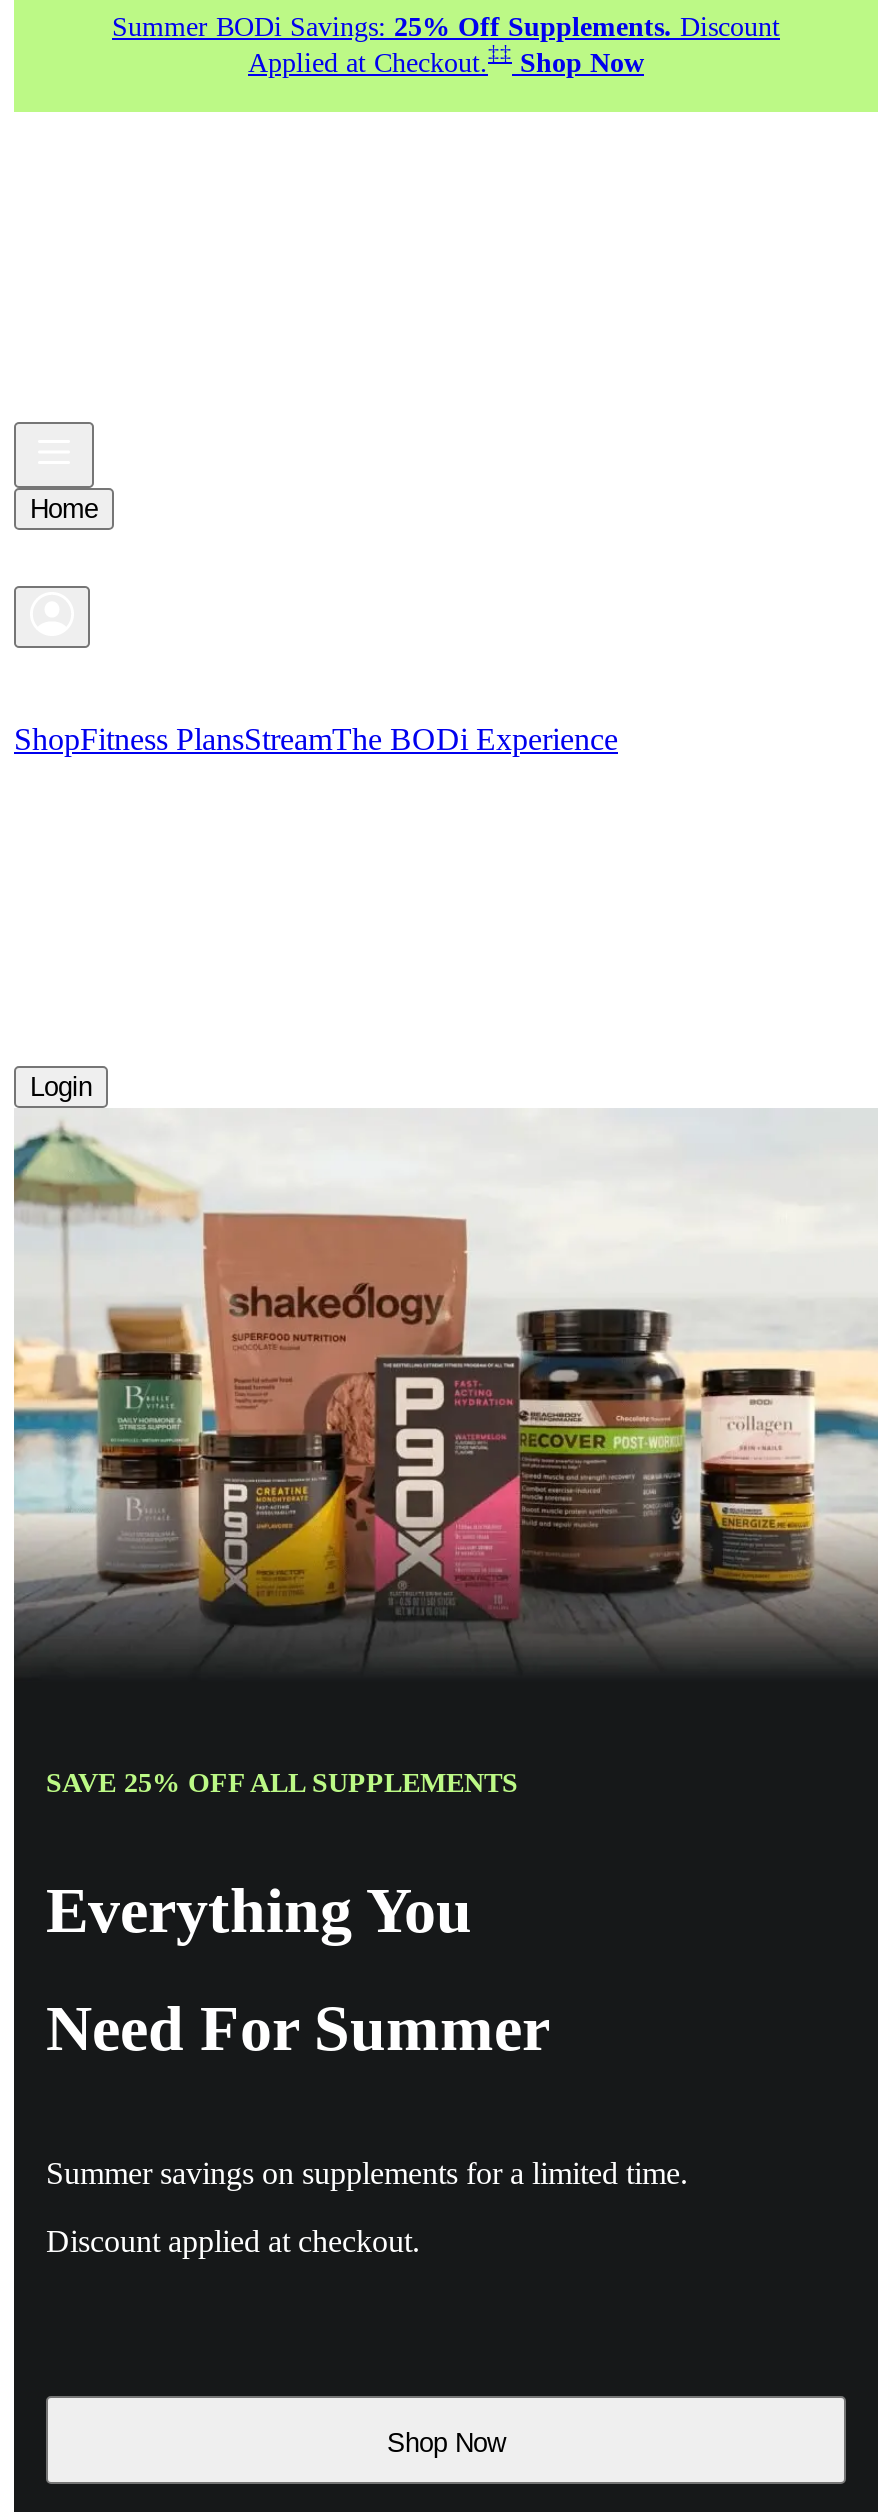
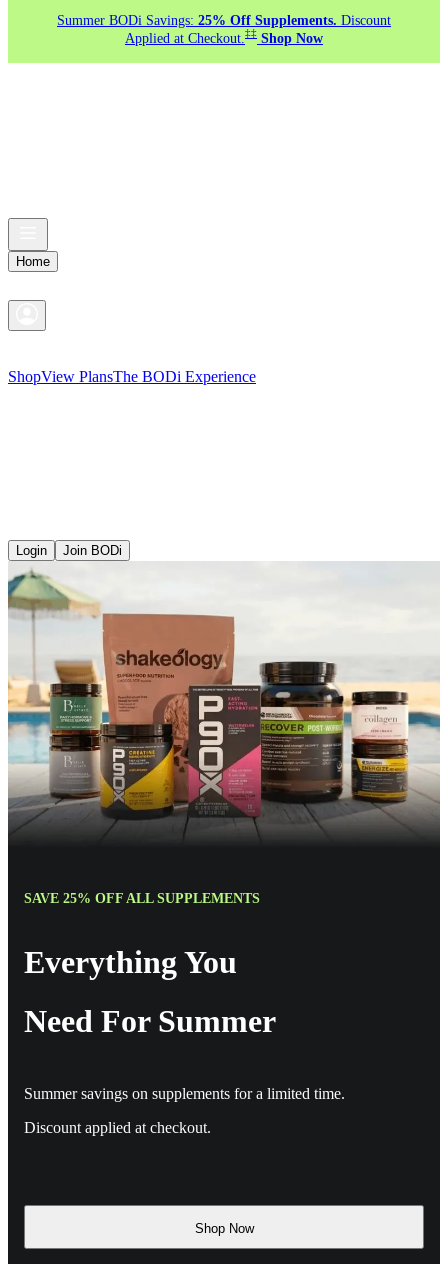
[14,722,618,756] ShopFitness PlansStreamThe BODi Experience -> [8,368,256,385] ShopView PlansThe BODi Experience
none -> [63,543,122,558] Join BODi

